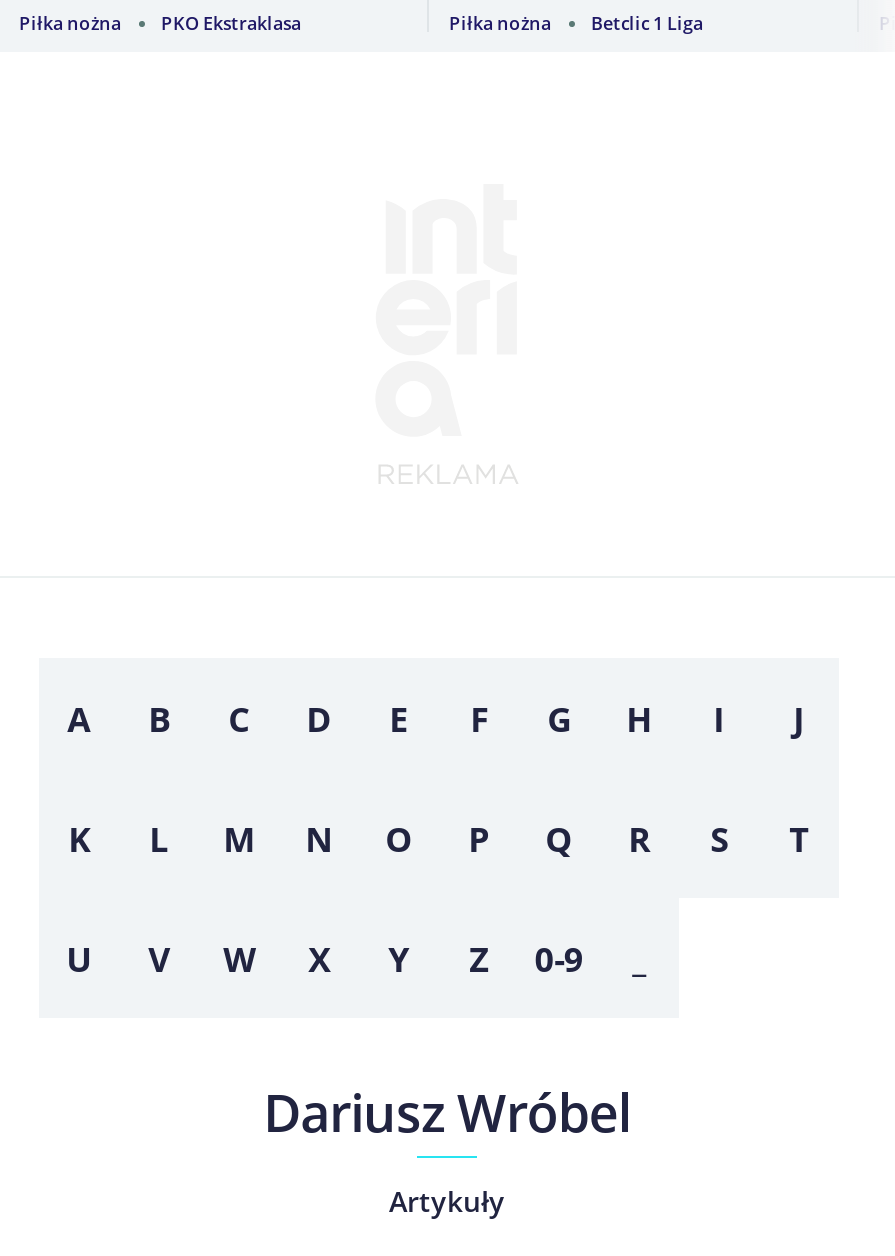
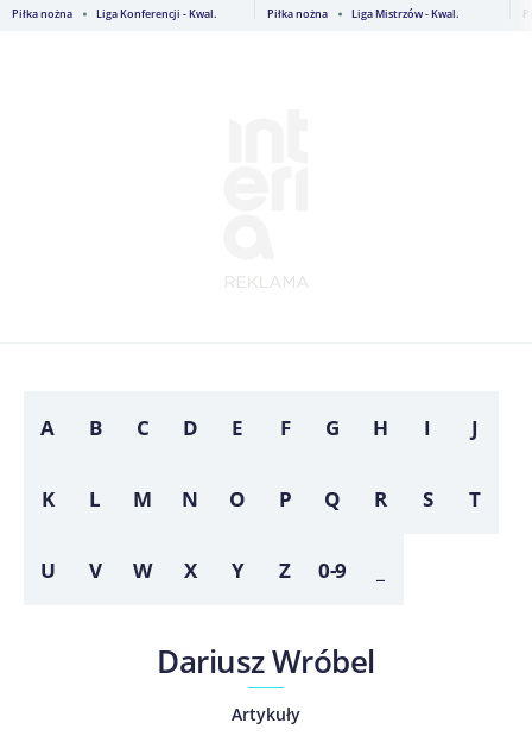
[161,10,301,36] PKO Ekstraklasa -> [96,6,216,21] Liga Konferencji - Kwal.
[591,10,703,36] Betclic 1 Liga -> [351,6,458,21] Liga Mistrzów - Kwal.

